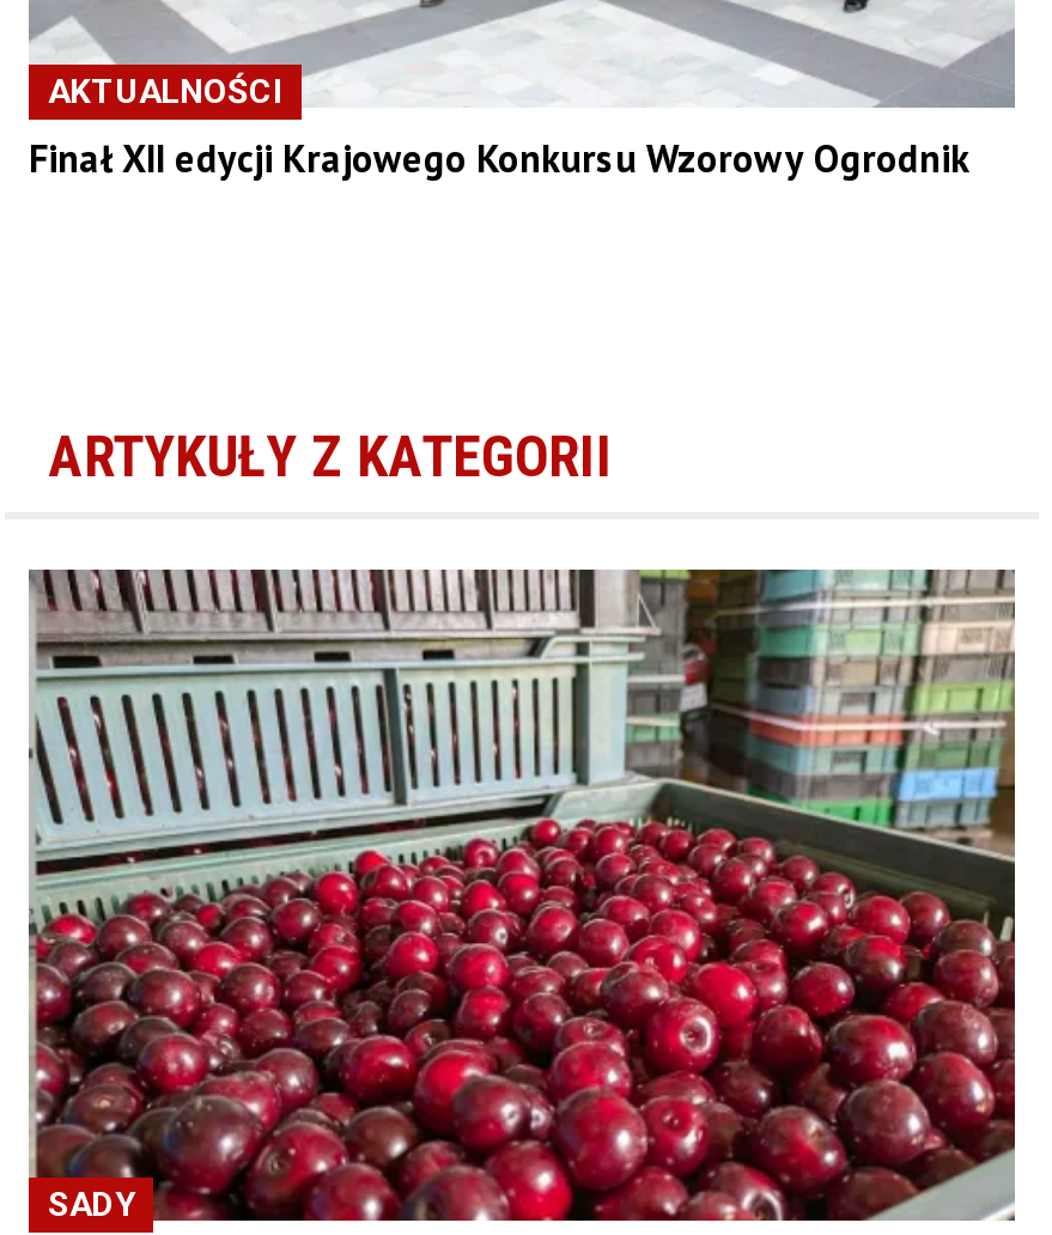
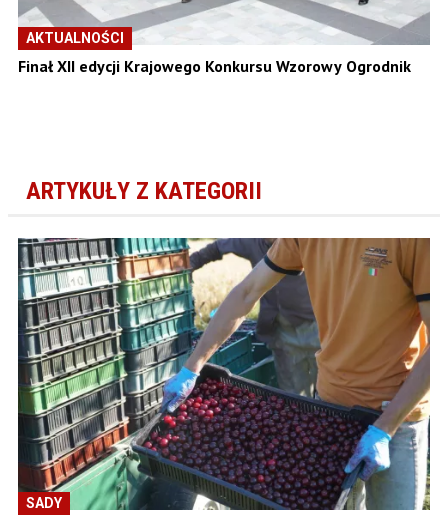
[29,567,1017,1223] [image] -> [18,237,431,511] [image]

